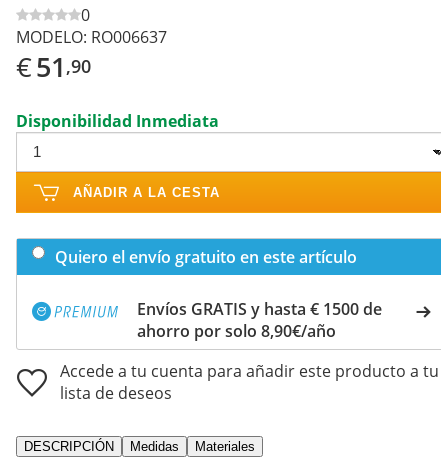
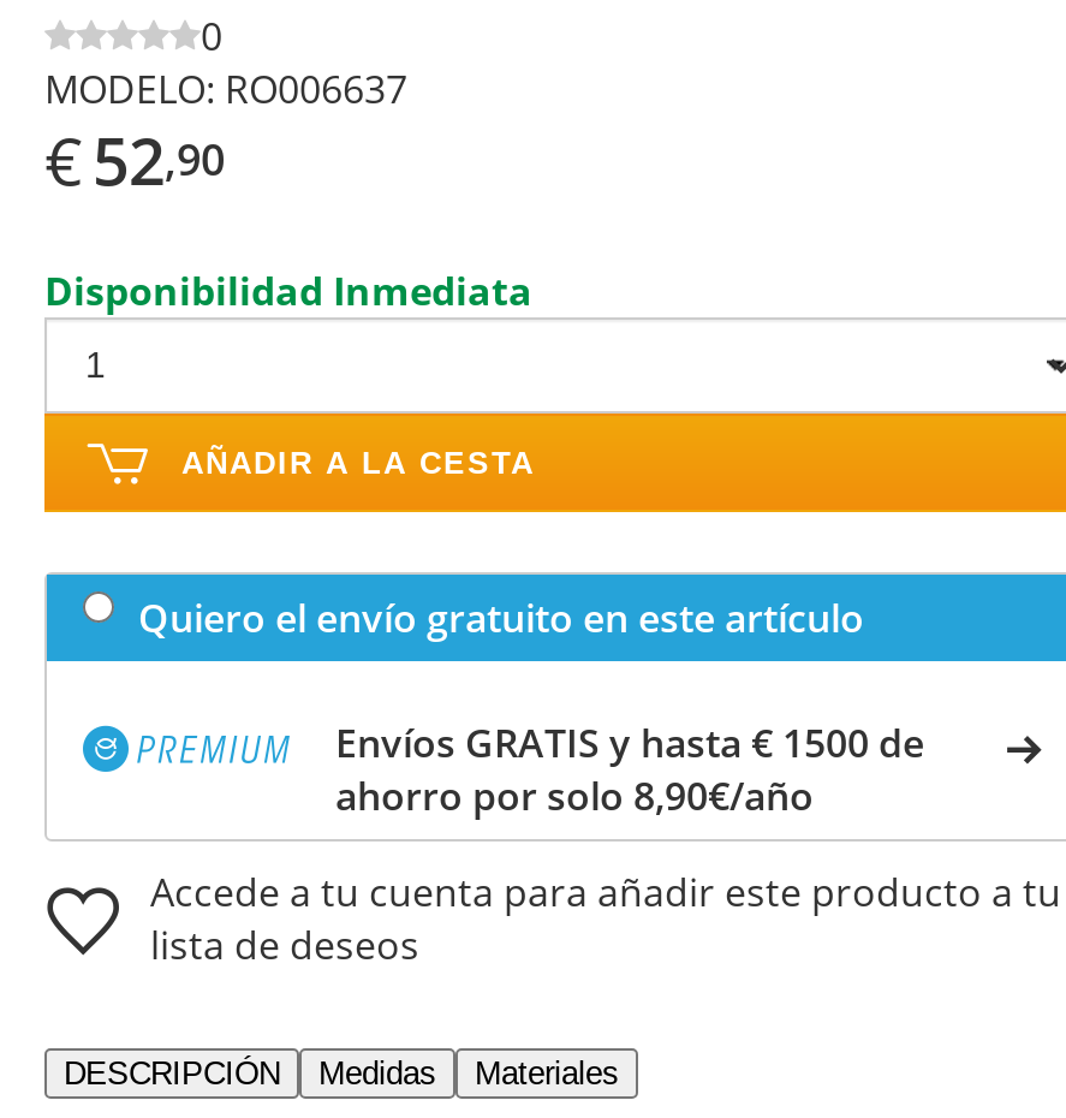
[16,48,91,85] € 51,90 -> [44,115,225,204] € 52,90

